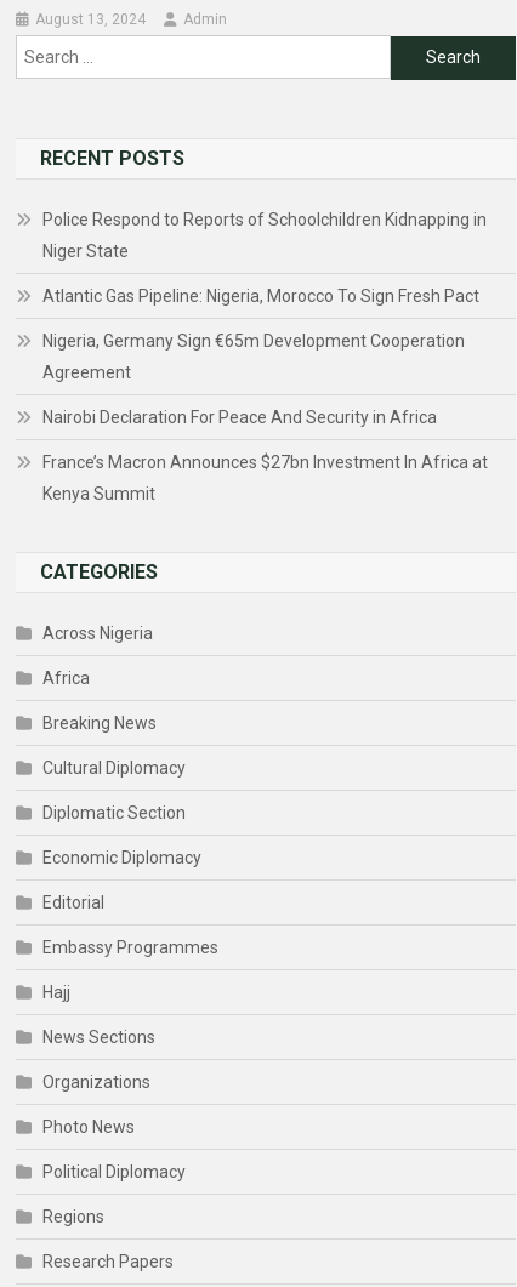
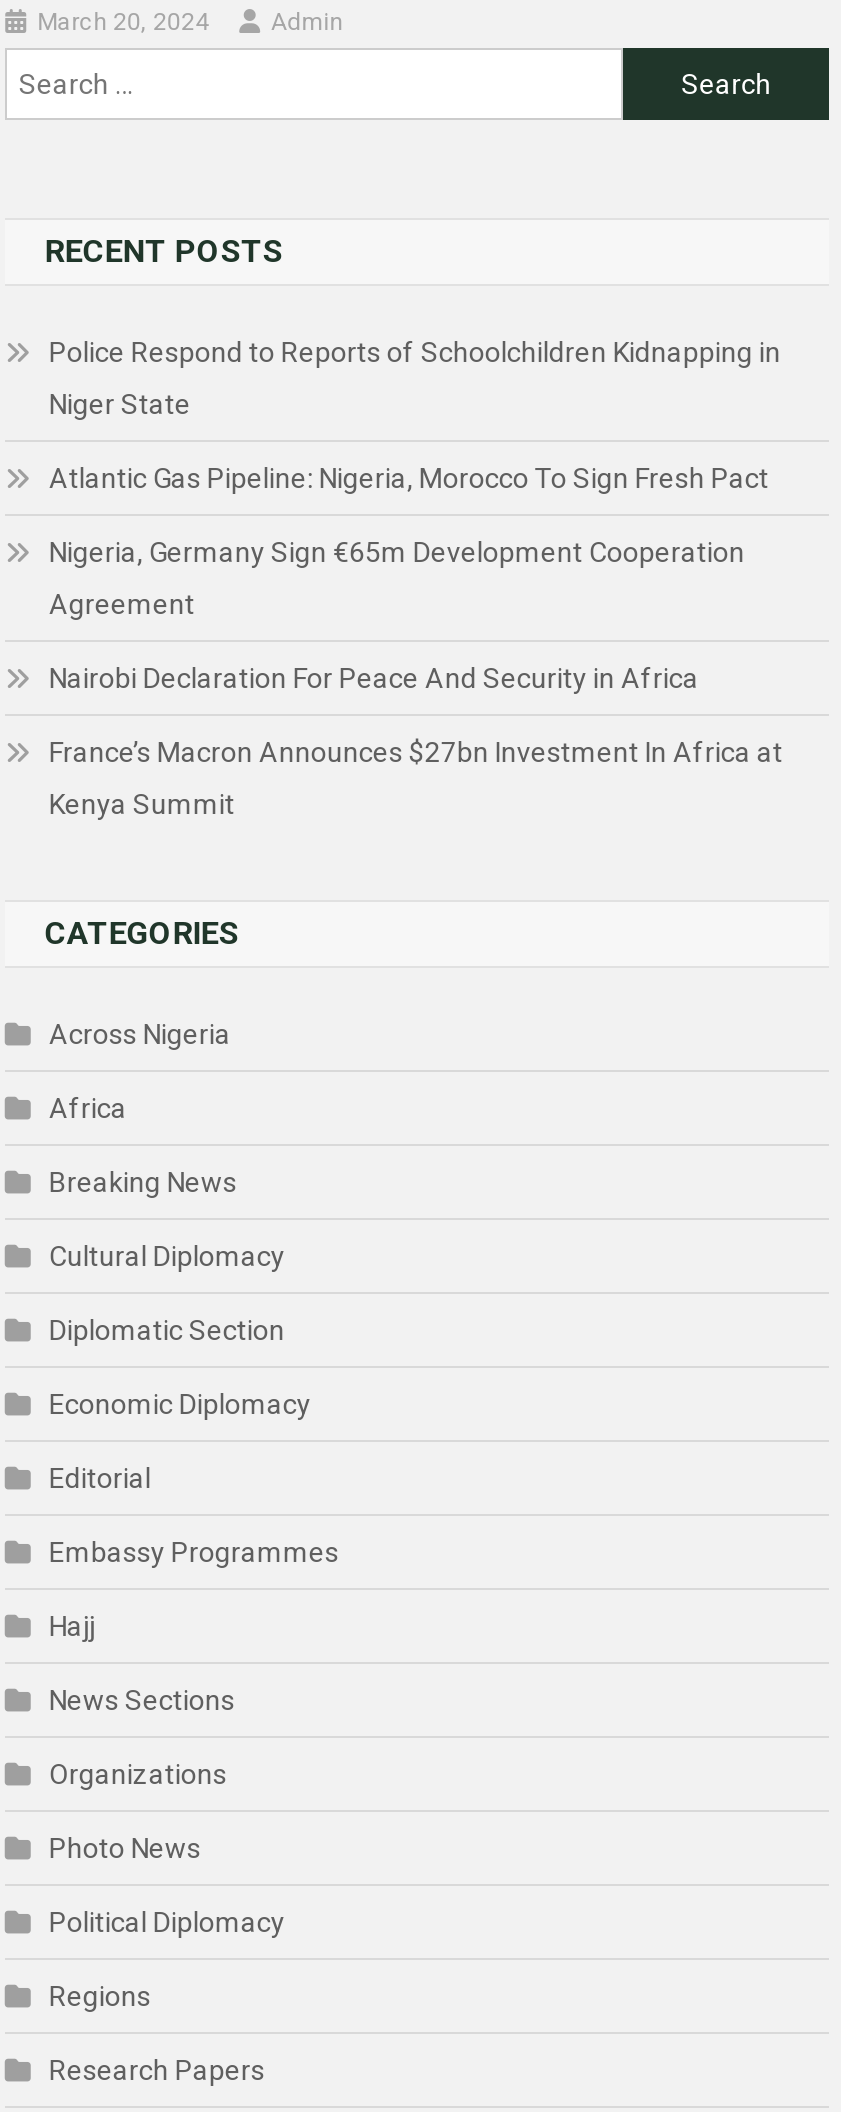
[35,11,146,28] August 13, 2024 -> [37,8,209,36] March 20, 2024

